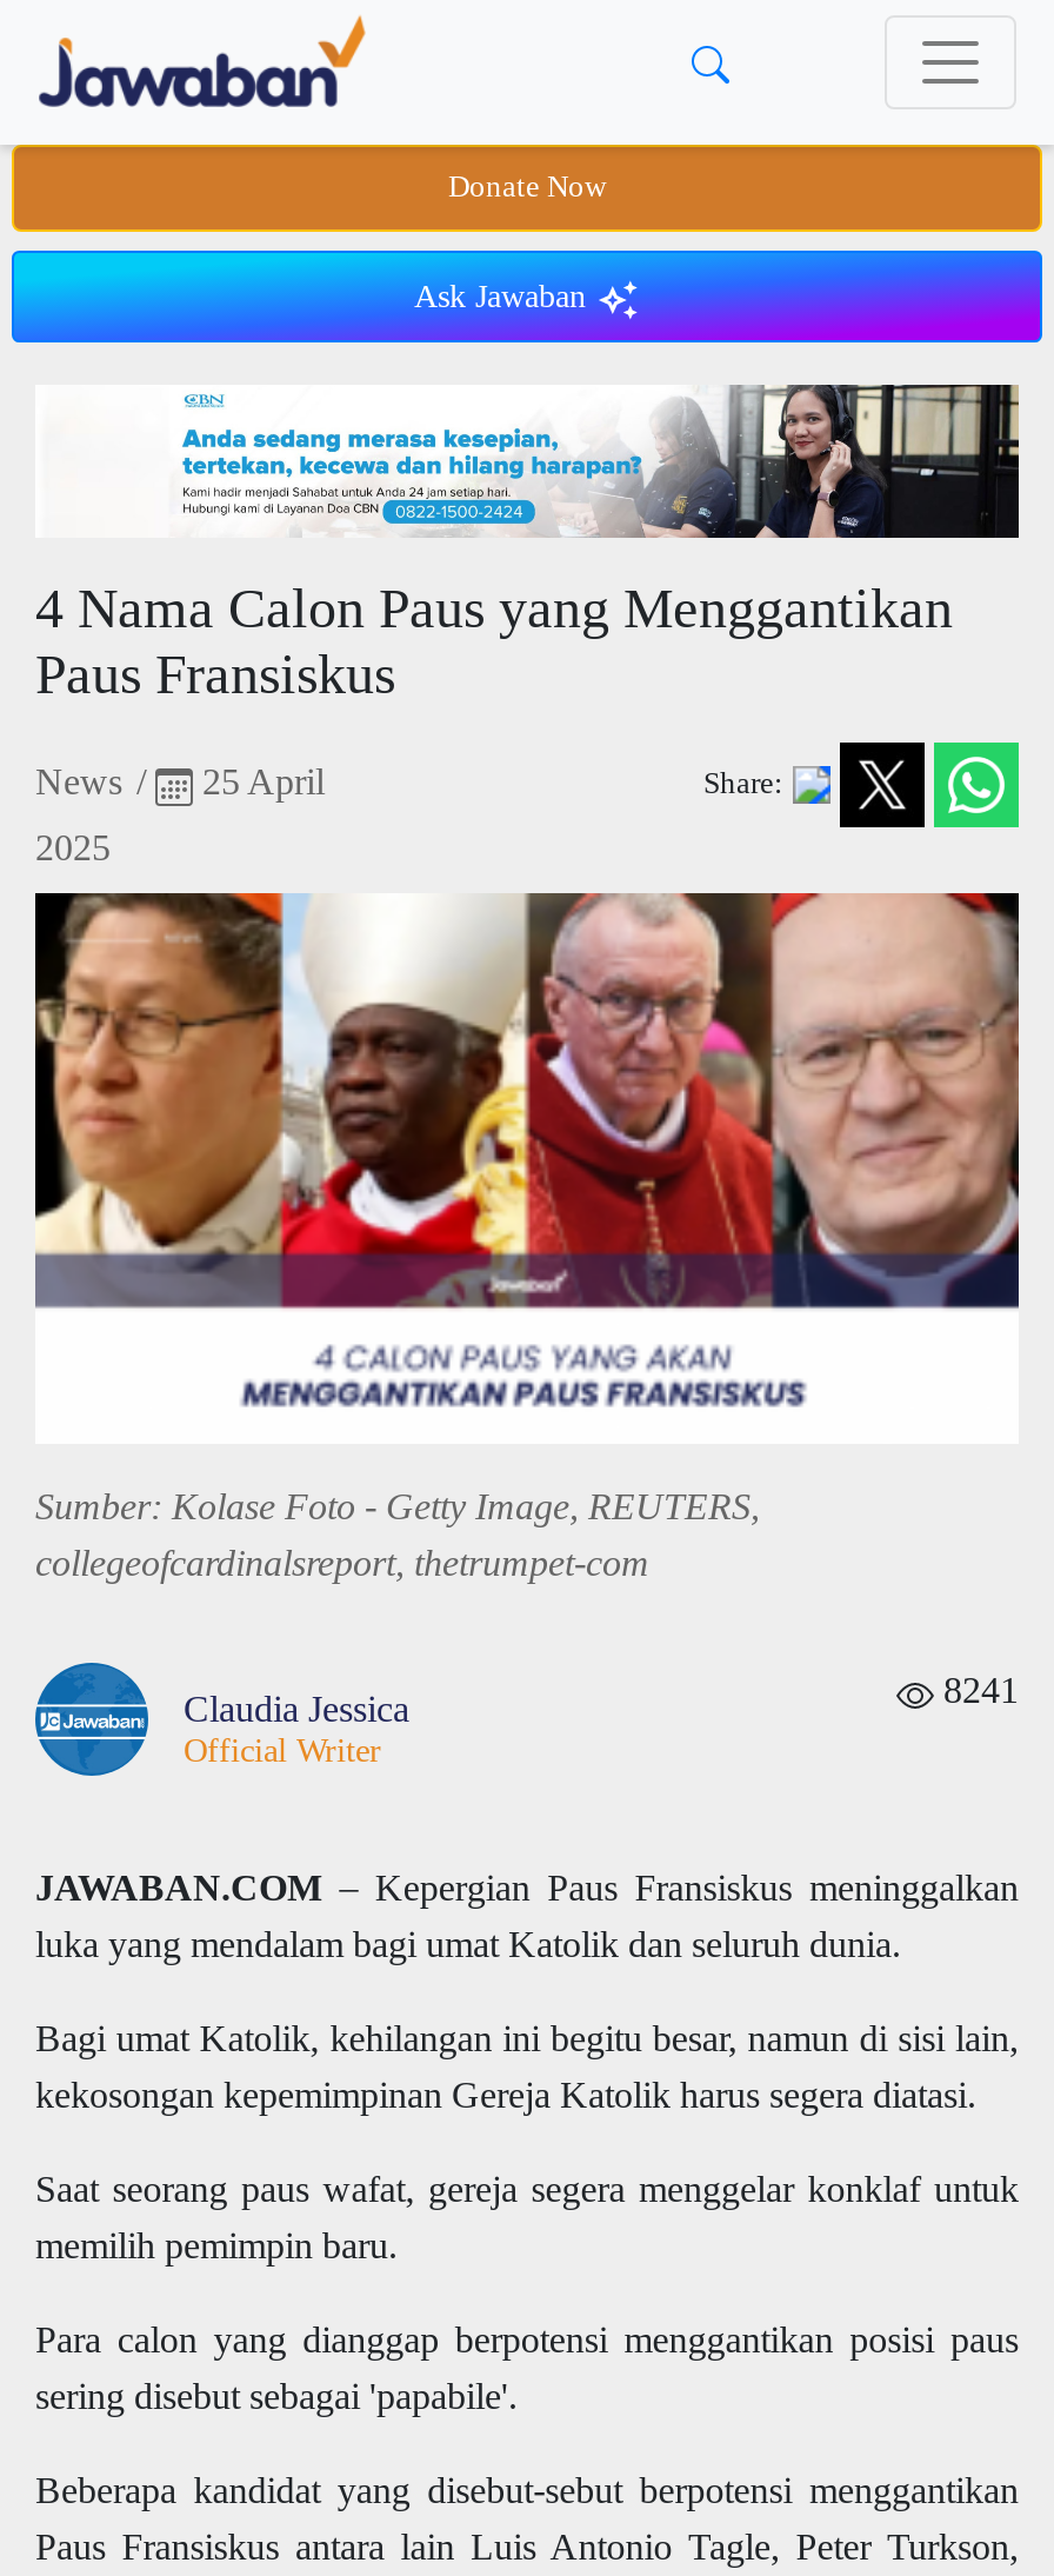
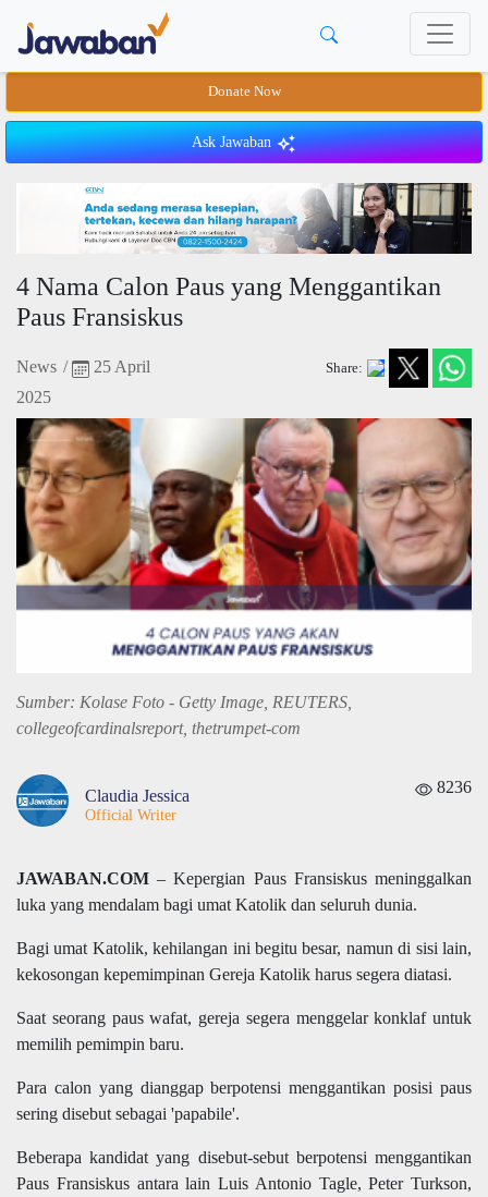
[934,1671,1019,1711] 8241 -> [432,778,472,797] 8236

